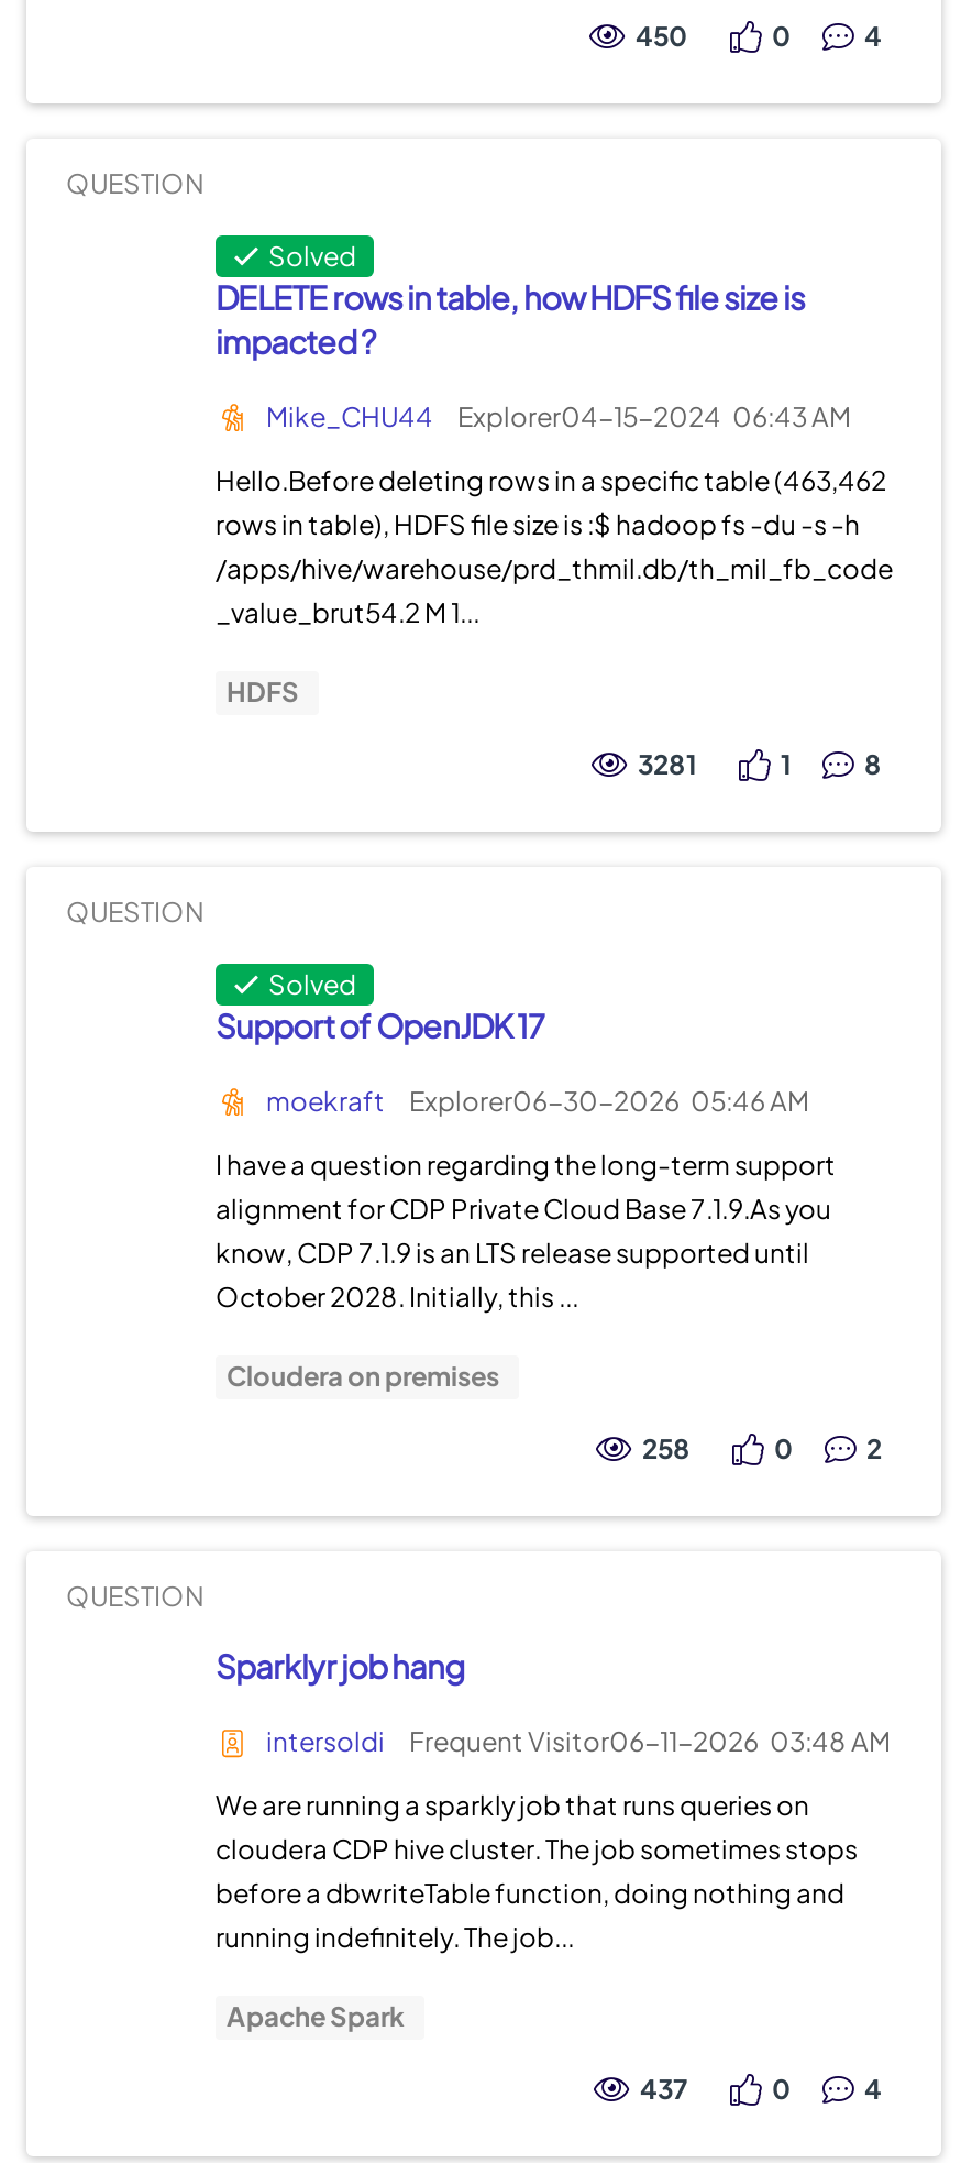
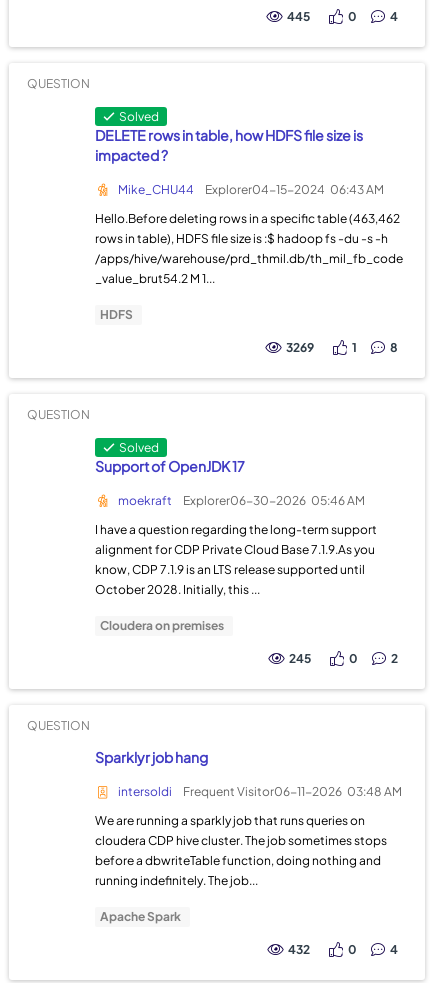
[636,20,688,53] 450 -> [287,9,310,24] 445
[638,748,697,781] 3281 -> [286,340,314,355] 3269
[642,1432,691,1465] 258 -> [289,651,311,666] 245
[640,2073,688,2106] 437 -> [288,942,310,957] 432

